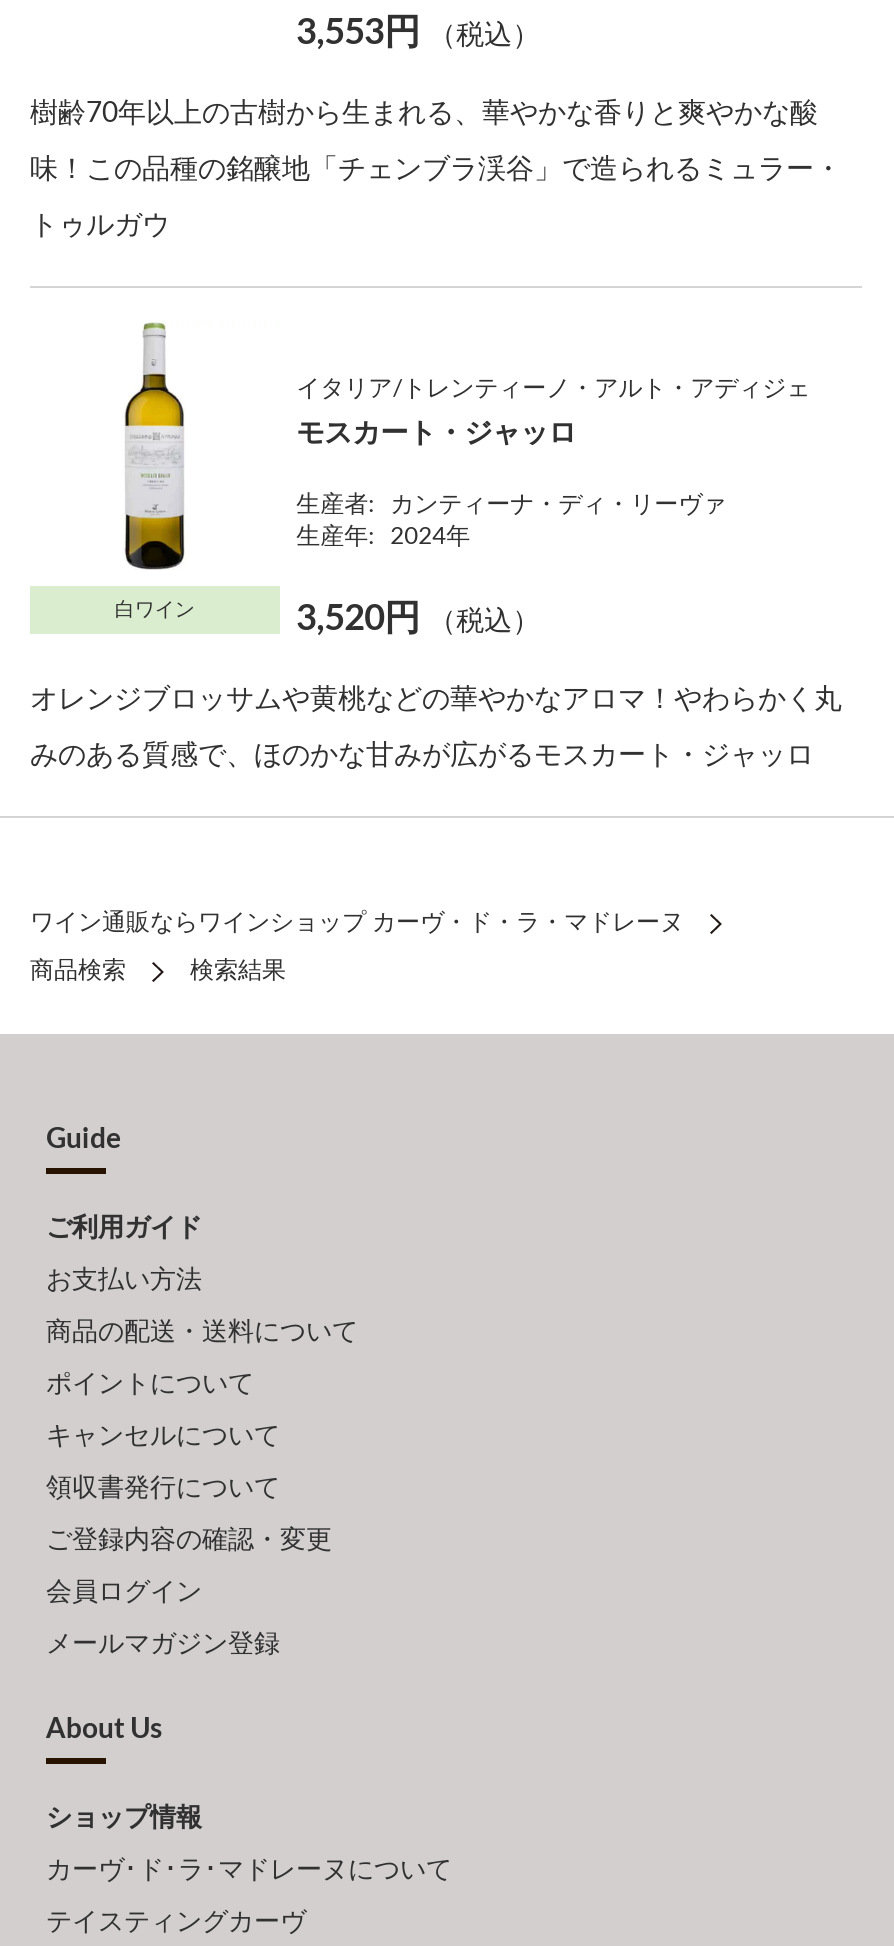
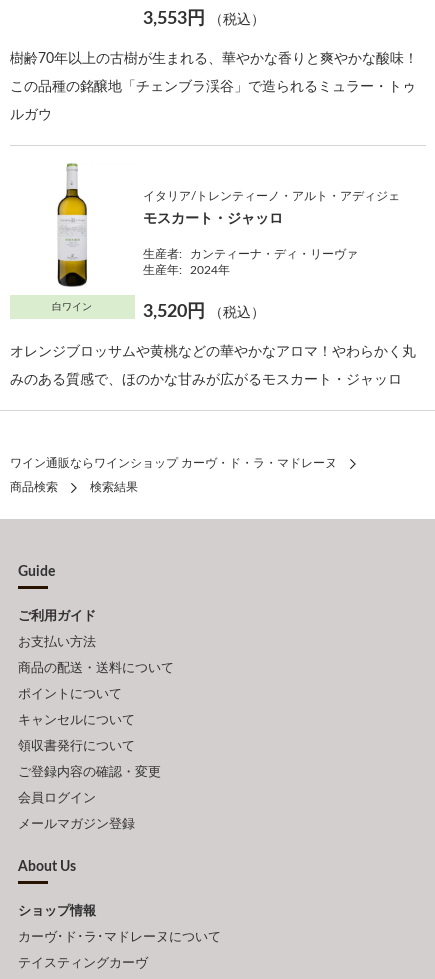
[30,100,818,128] 樹齢70年以上の古樹から生まれる、華やかな香りと爽やかな酸 -> [10,52,418,66] 樹齢70年以上の古樹が生まれる、華やかな香りと爽やかな酸味！
[30,156,842,184] 味！この品種の銘醸地「チェンブラ渓谷」で造られるミュラー・ -> [10,80,416,94] この品種の銘醸地「チェンブラ渓谷」で造られるミュラー・トゥ
[30,212,170,240] トゥルガウ -> [10,108,52,122] ルガウ

